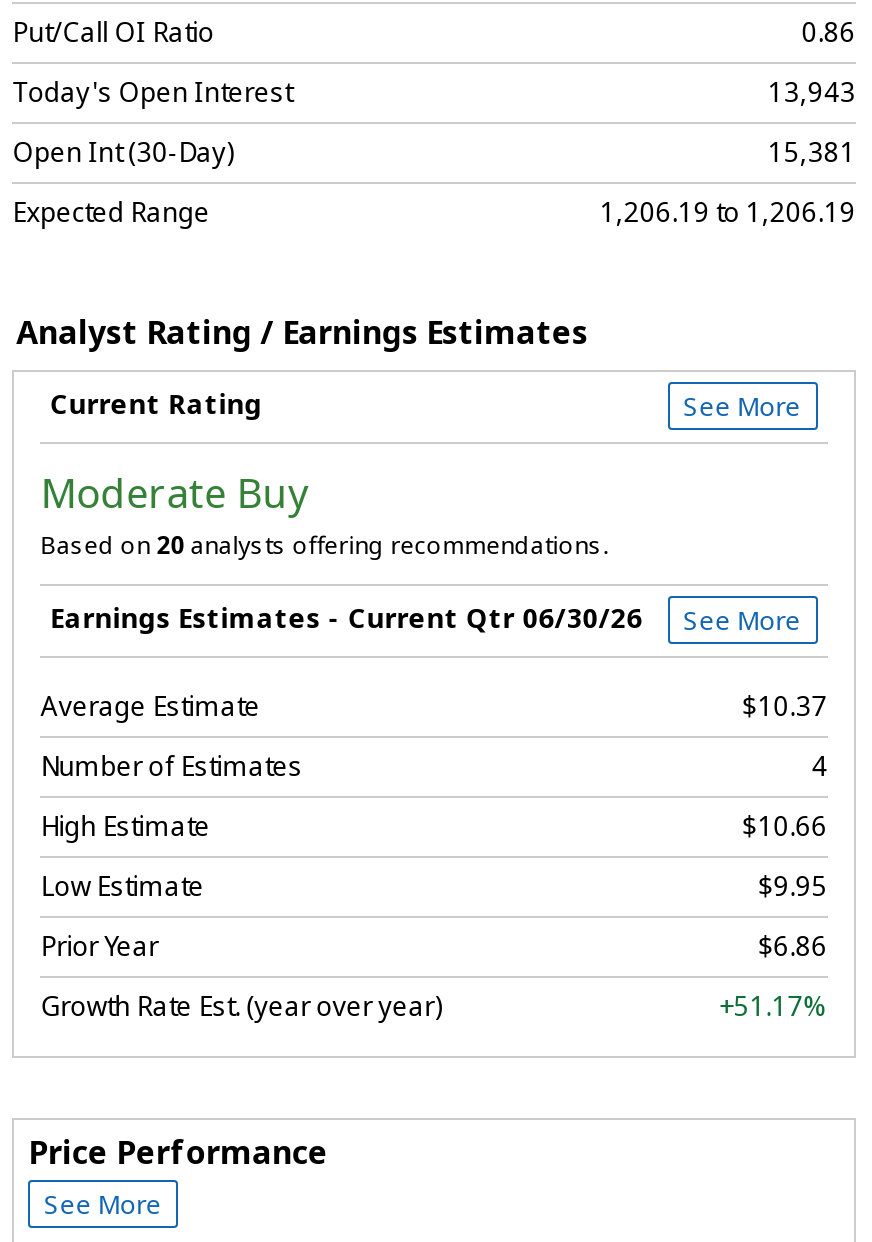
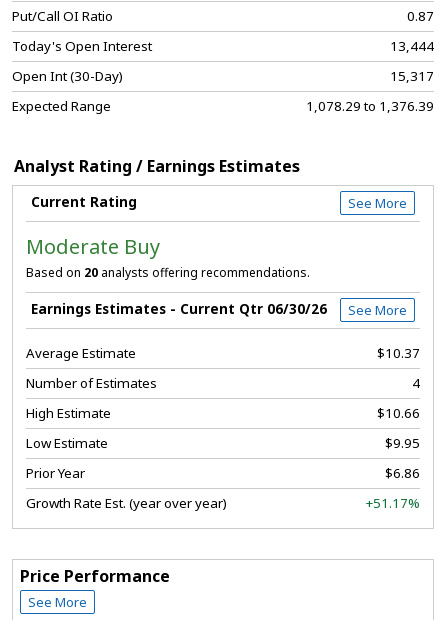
[802,13,856,49] 0.86 -> [407,7,434,25] 0.87
[768,73,856,109] 13,943 -> [390,37,434,55] 13,444
[768,133,856,169] 15,381 -> [390,67,434,85] 15,317
[600,193,856,229] 1,206.19 to 1,206.19 -> [306,97,434,115] 1,078.29 to 1,376.39

